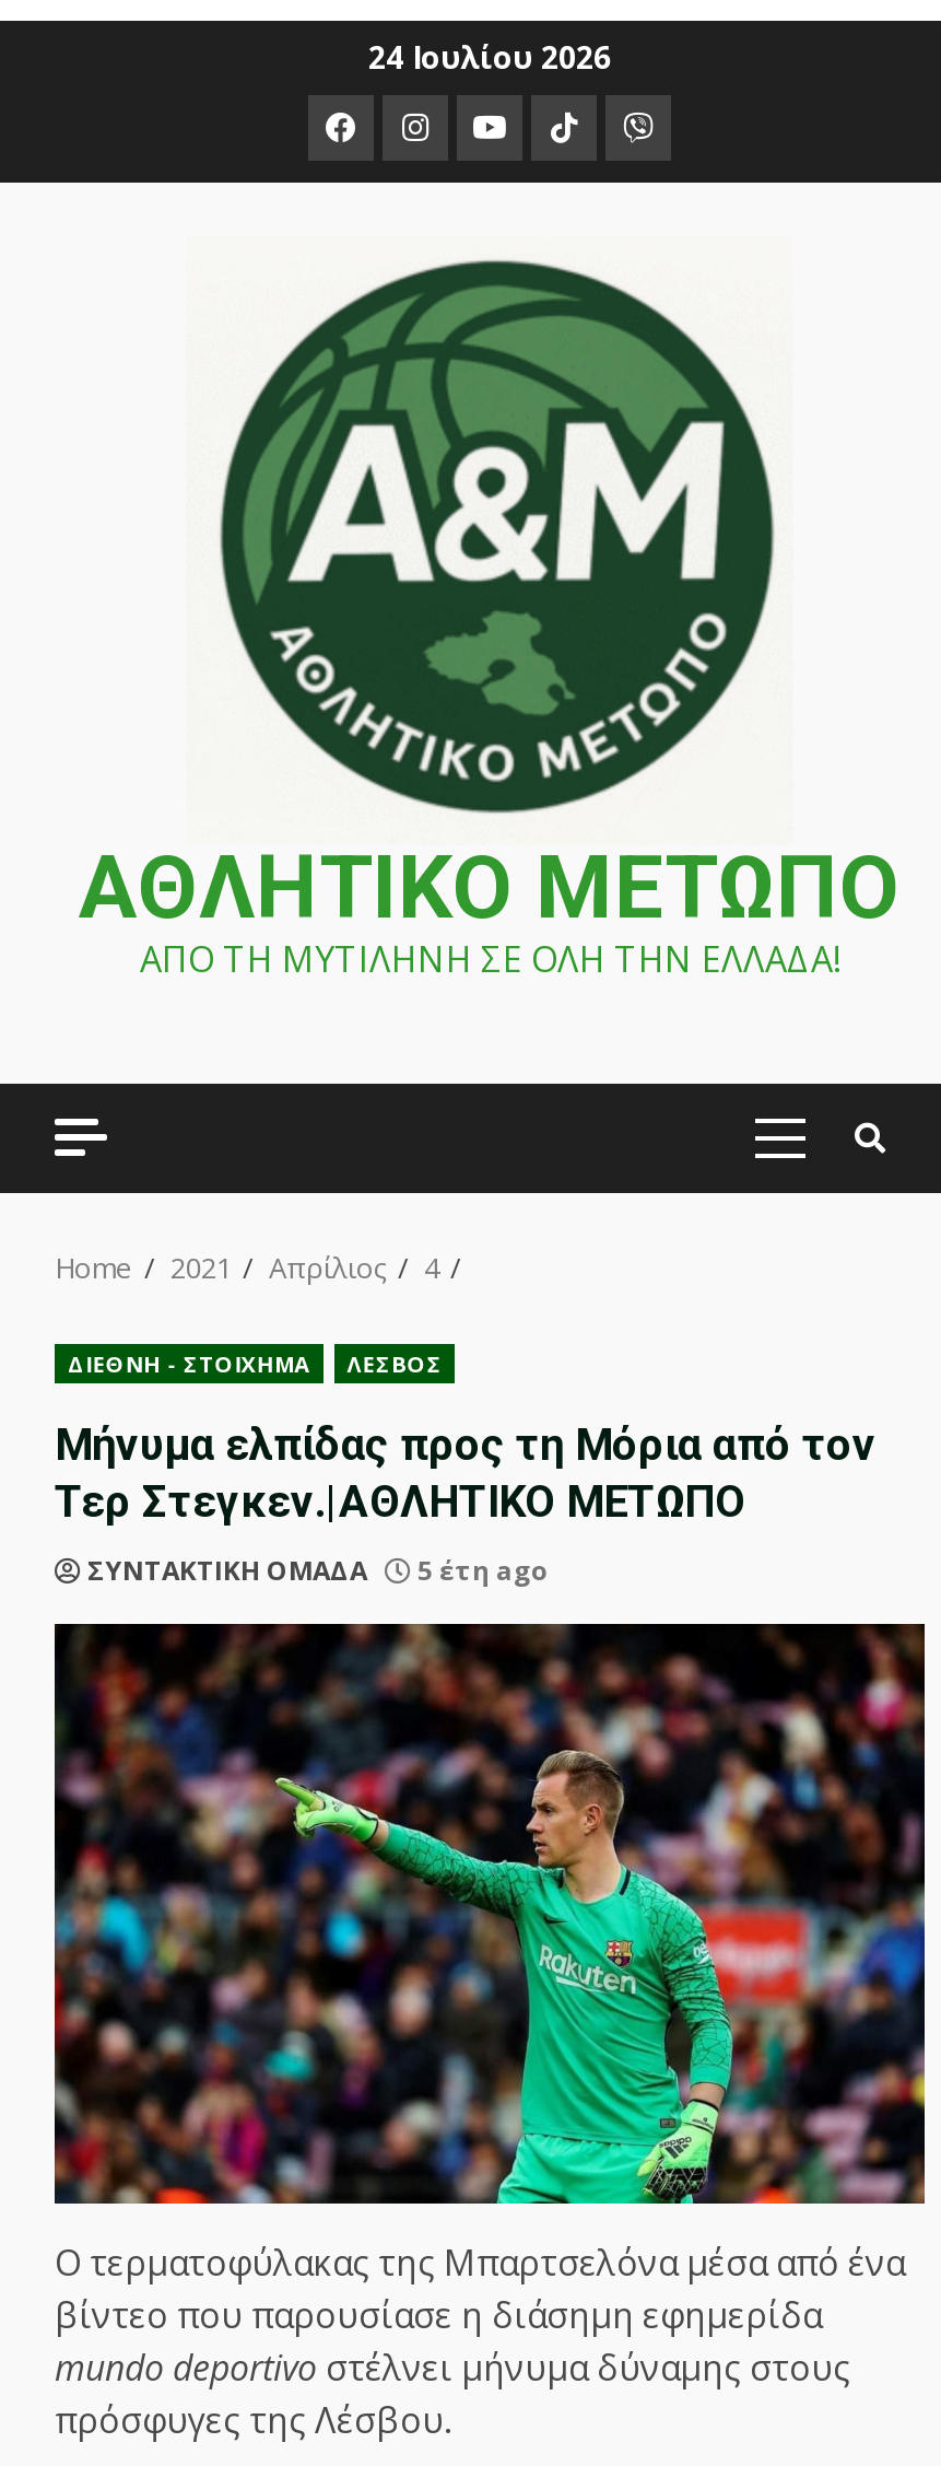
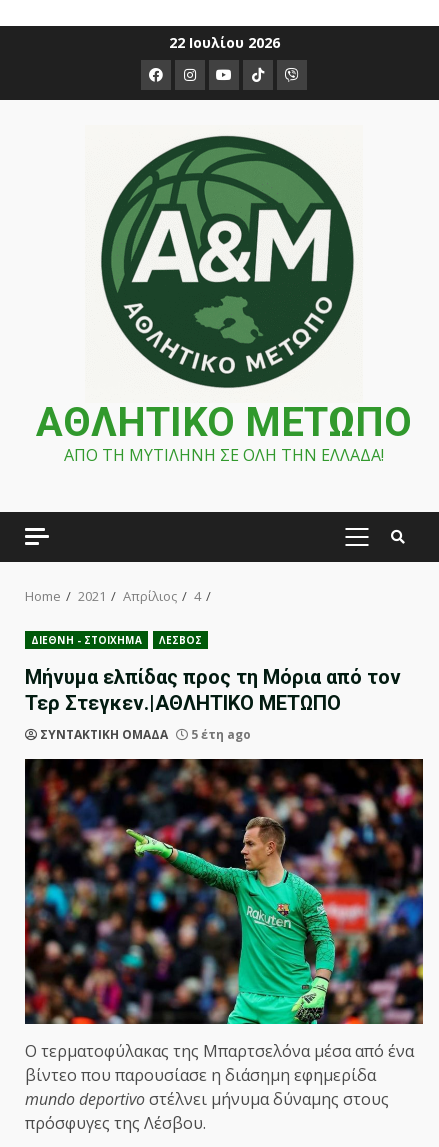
[368,36,611,78] 24 Ιουλίου 2026 -> [168,33,279,52] 22 Ιουλίου 2026

